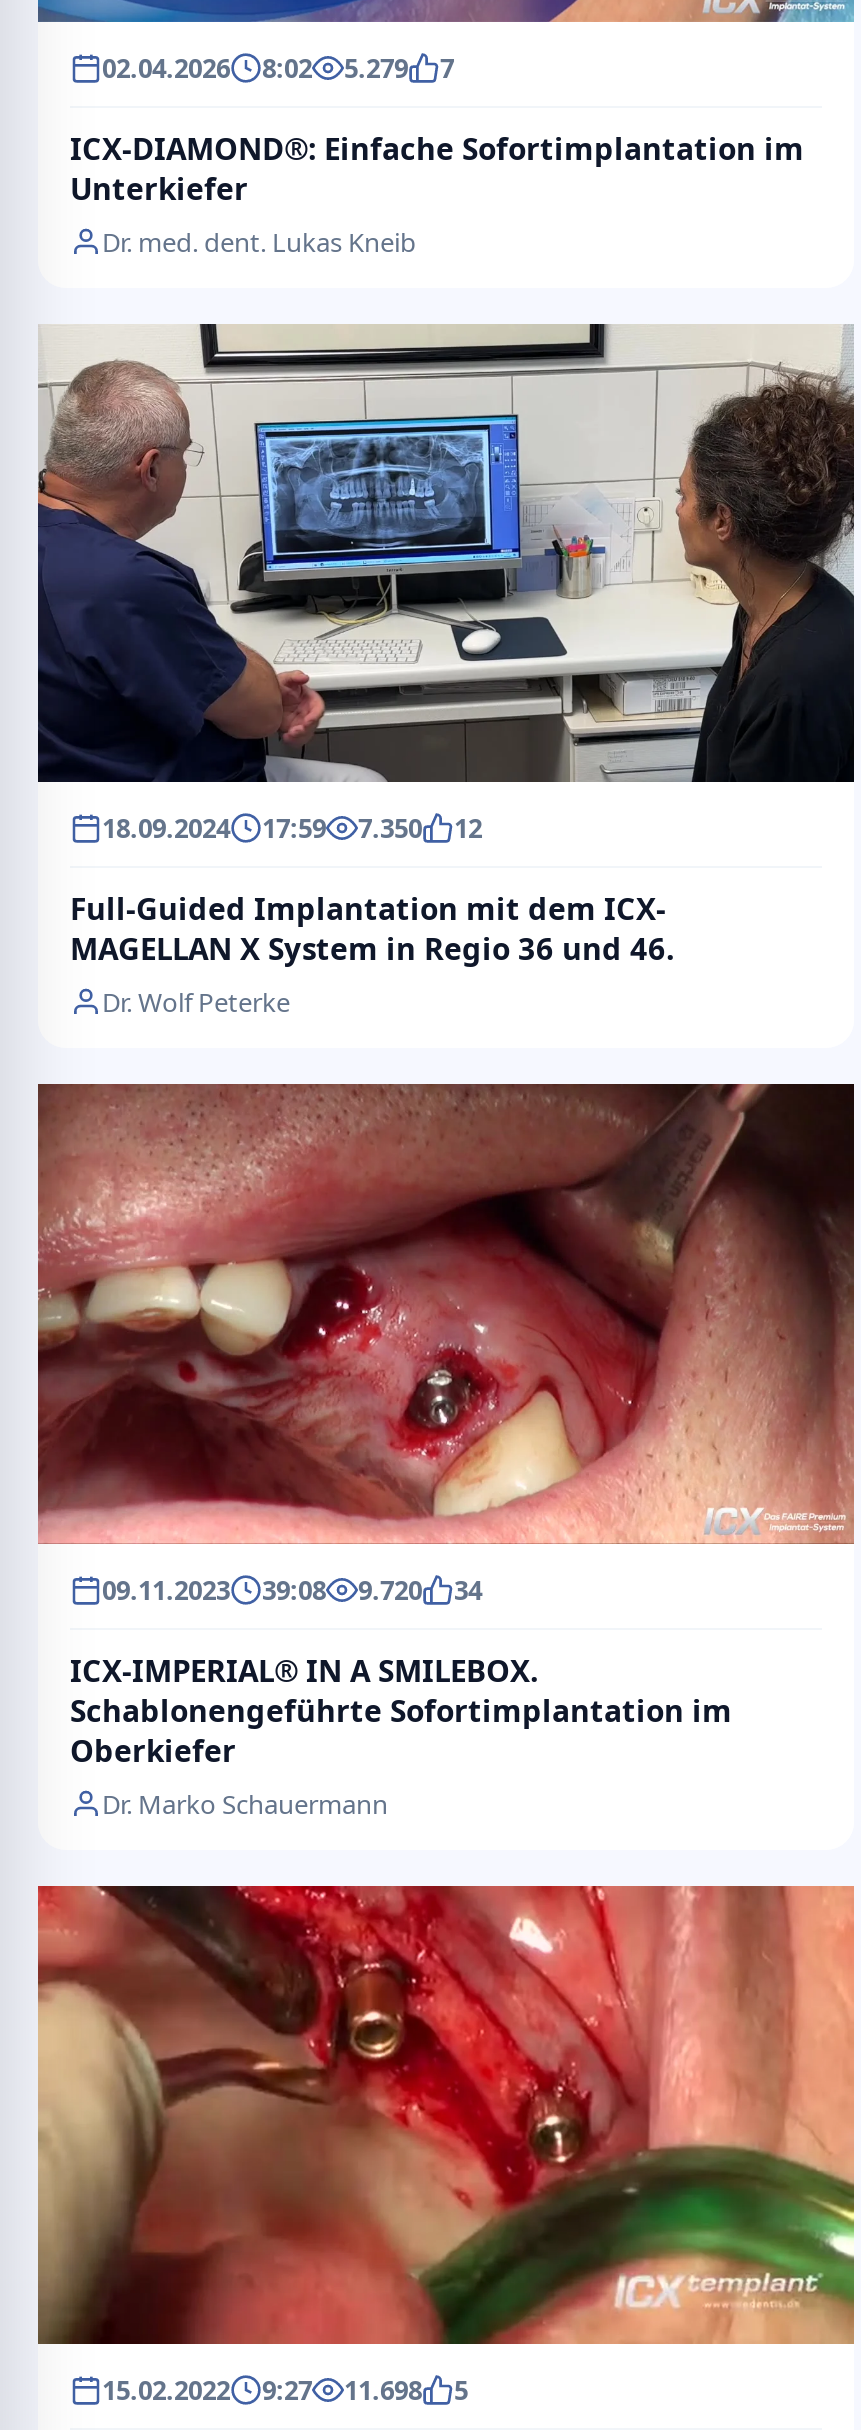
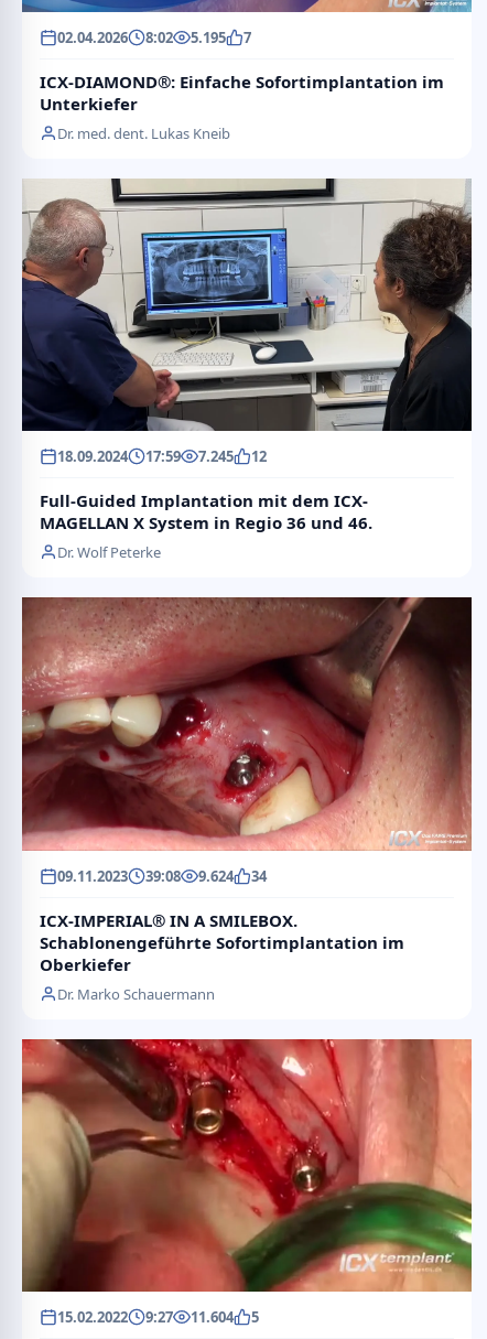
[102,49,454,85] 02.04.2026 8:02 5.279 7 -> [57,27,251,47] 02.04.2026 8:02 5.195 7
[358,810,422,846] 7.350 -> [198,446,234,466] 7.245
[102,1571,482,1607] 09.11.2023 39:08 9.720 34 -> [57,866,267,886] 09.11.2023 39:08 9.624 34
[102,2372,468,2408] 15.02.2022 9:27 11.698 5 -> [57,1307,259,1327] 15.02.2022 9:27 11.604 5

